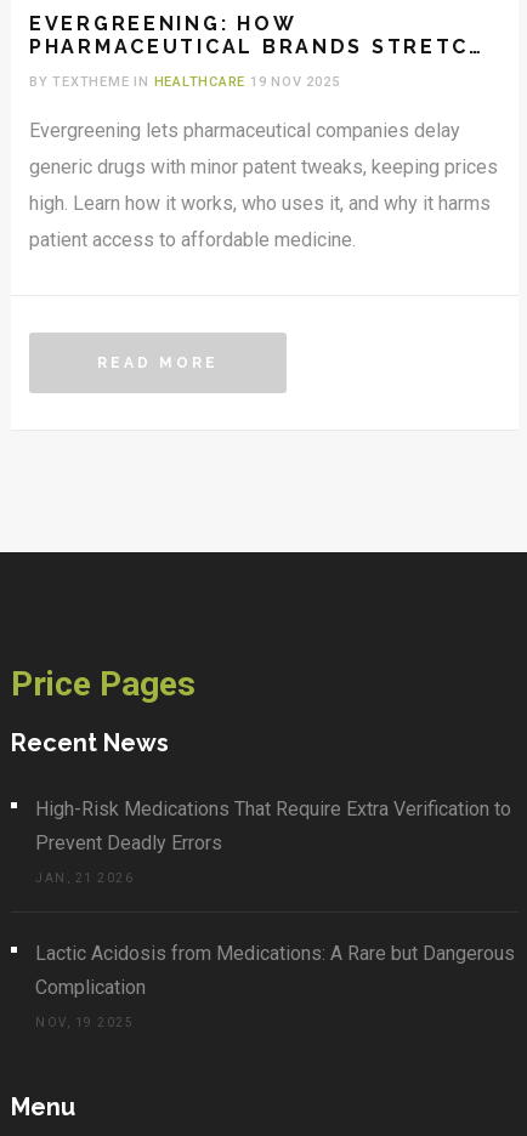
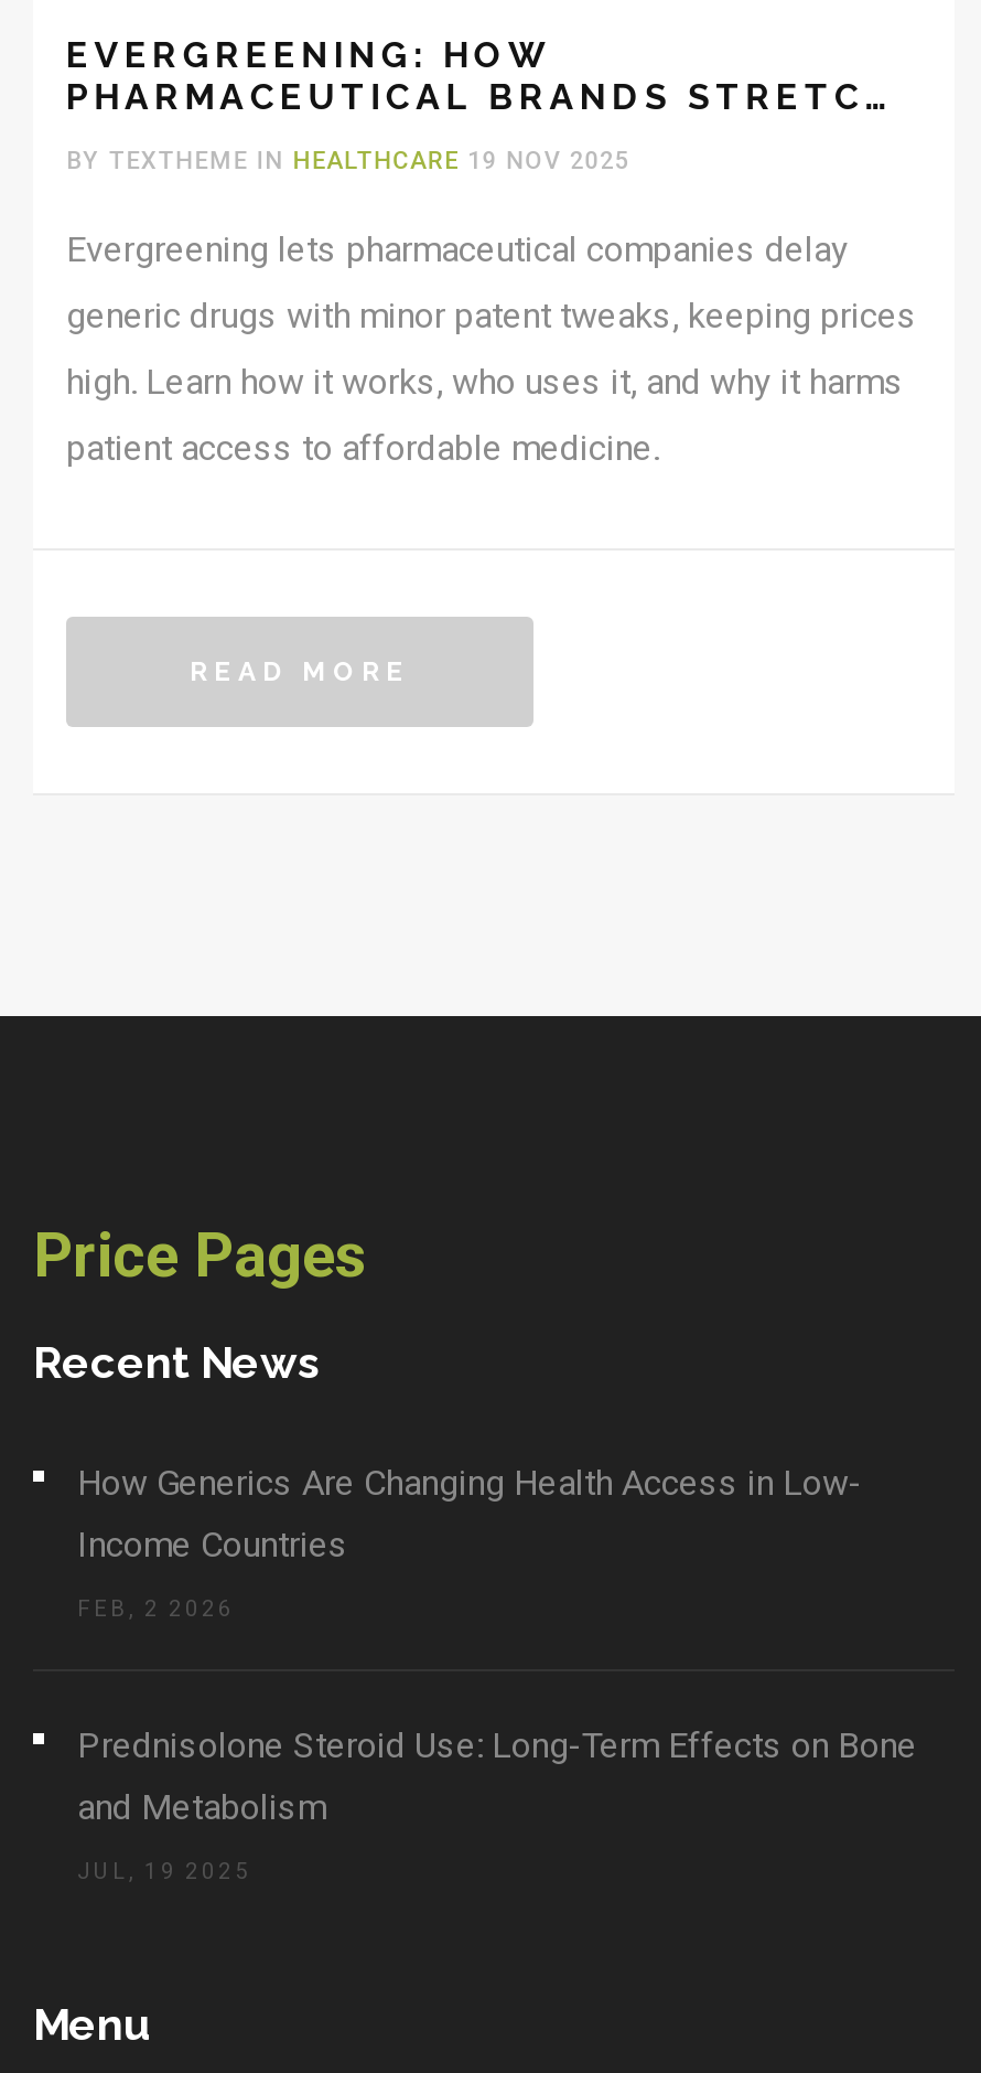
[35,798,511,821] High-Risk Medications That Require Extra Verification to -> [77,1462,862,1504] How Generics Are Changing Health Access in Low-
[35,831,222,855] Prevent Deadly Errors -> [77,1524,348,1566] Income Countries
[35,872,134,885] JAN, 21 2026 -> [77,1597,235,1621] FEB, 2 2026
[35,942,515,965] Lactic Acidosis from Medications: A Rare but Dangerous -> [77,1725,917,1767] Prednisolone Steroid Use: Long-Term Effects on Bone
[35,976,146,999] Complication -> [77,1786,326,1828] and Metabolism
[35,1016,134,1029] NOV, 19 2025 -> [77,1859,251,1883] JUL, 19 2025

